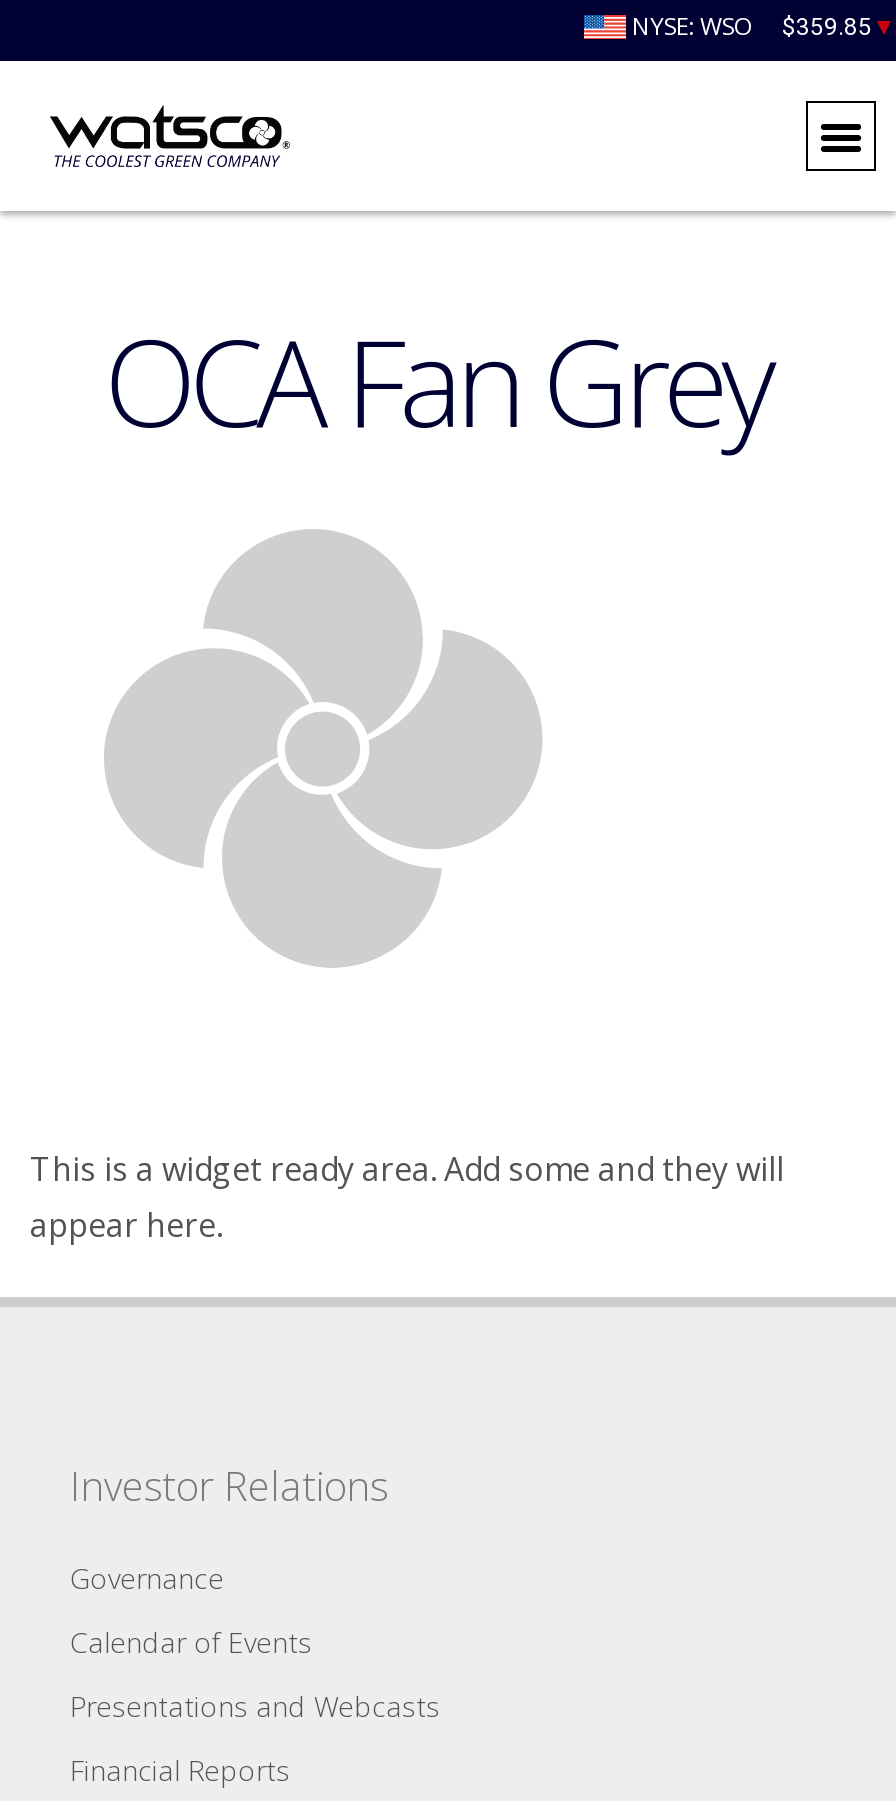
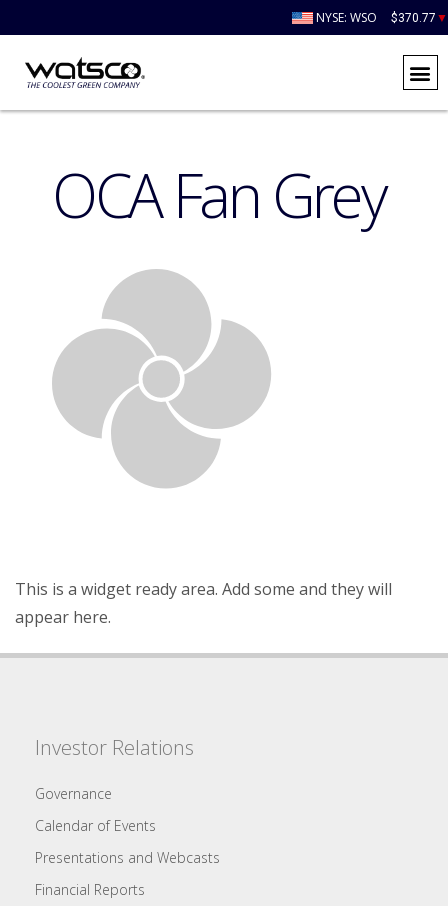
[626,9,872,43] NYSE: WSO $359.85 -> [313,9,436,26] NYSE: WSO $370.77

